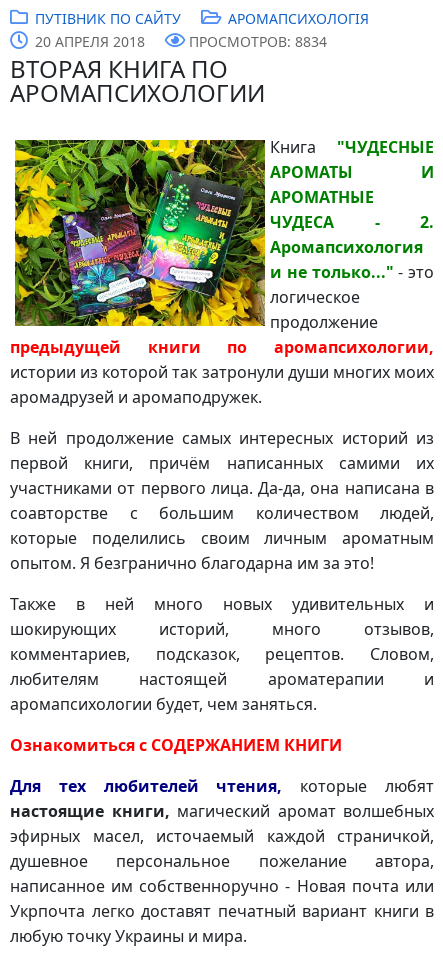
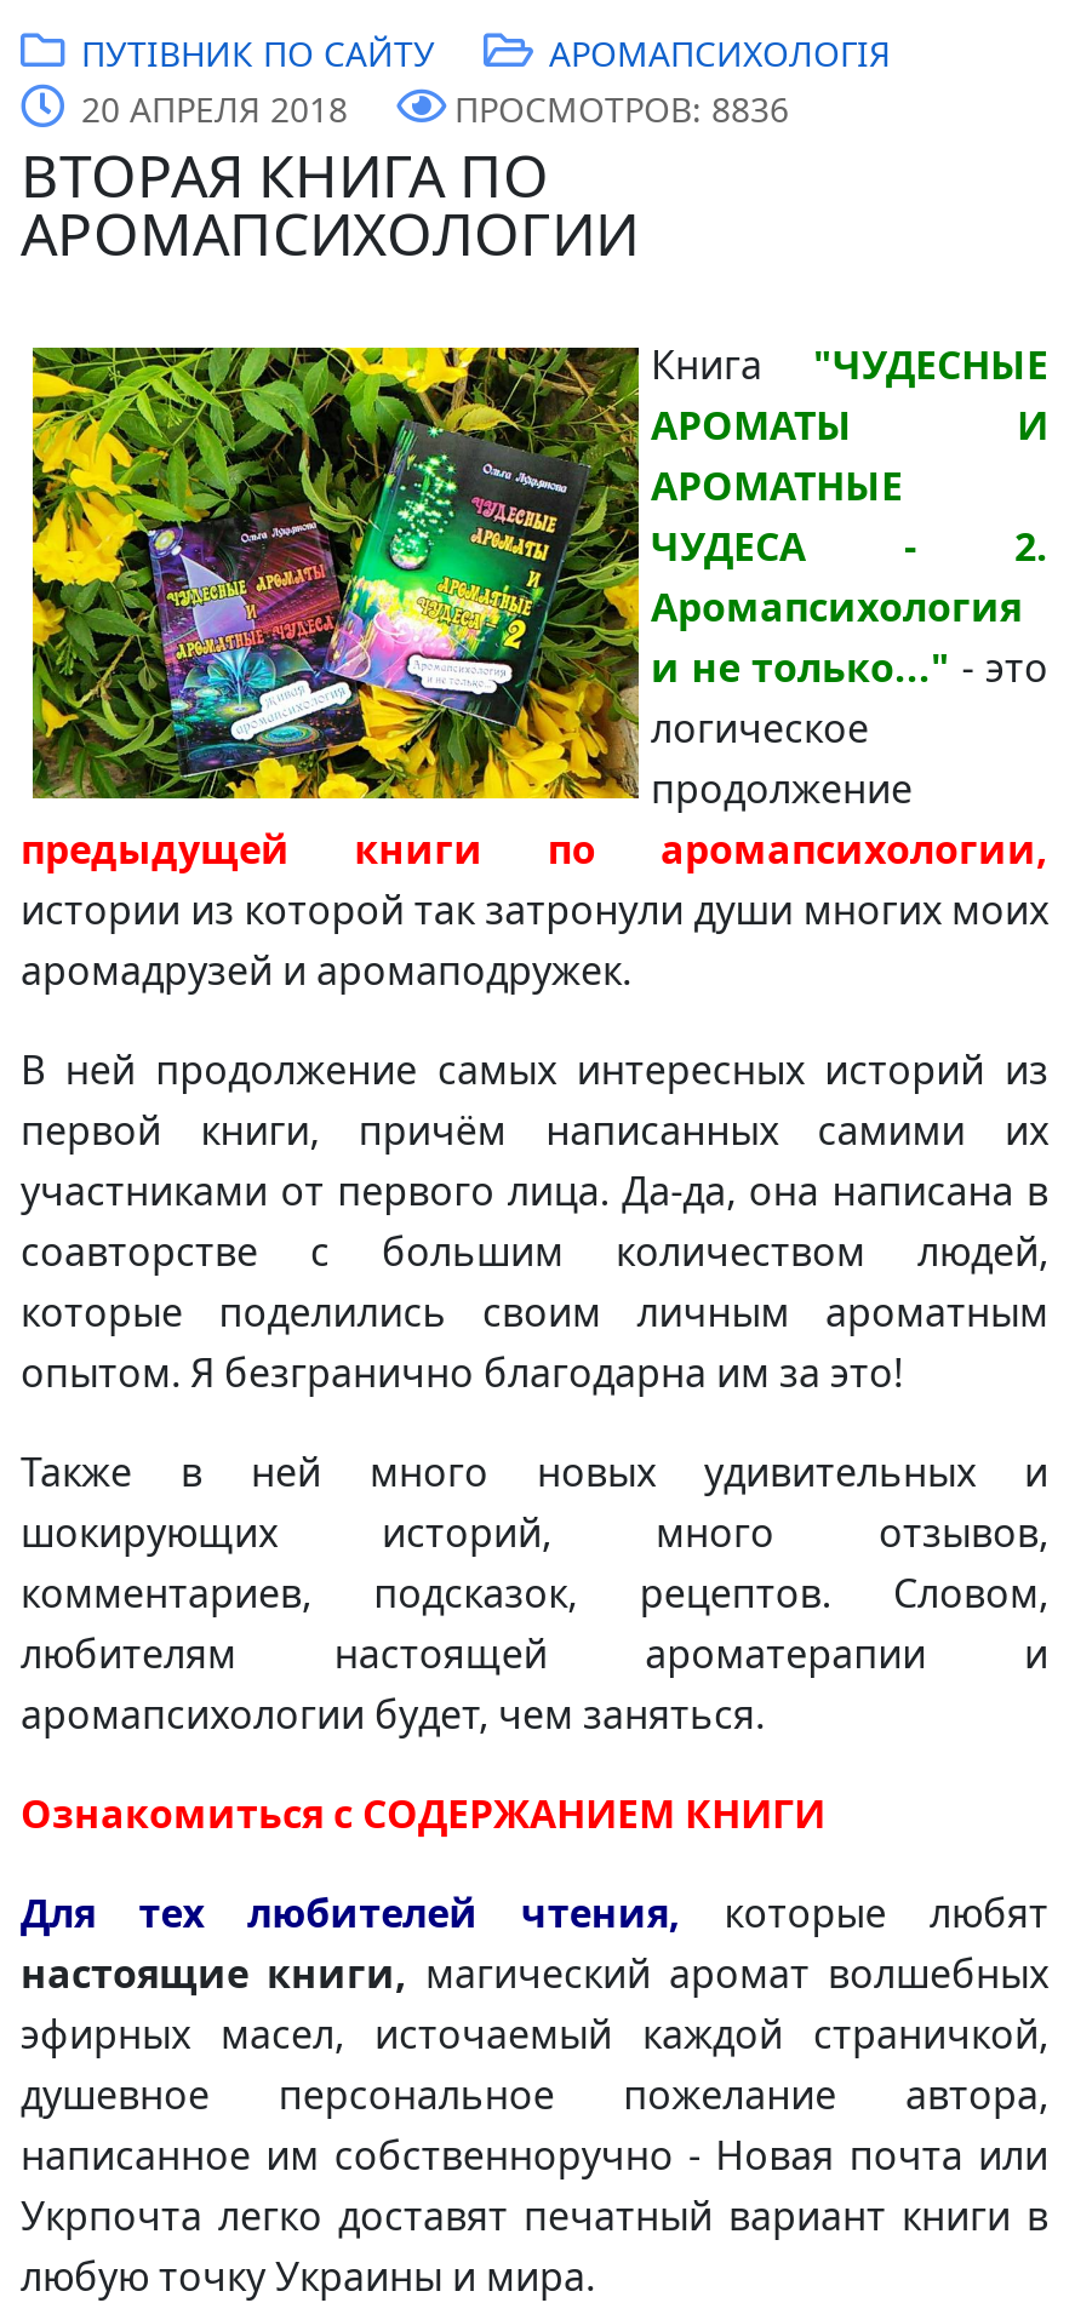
[189,32,327,51] ПРОСМОТРОВ: 8834 -> [454,86,789,132] ПРОСМОТРОВ: 8836

